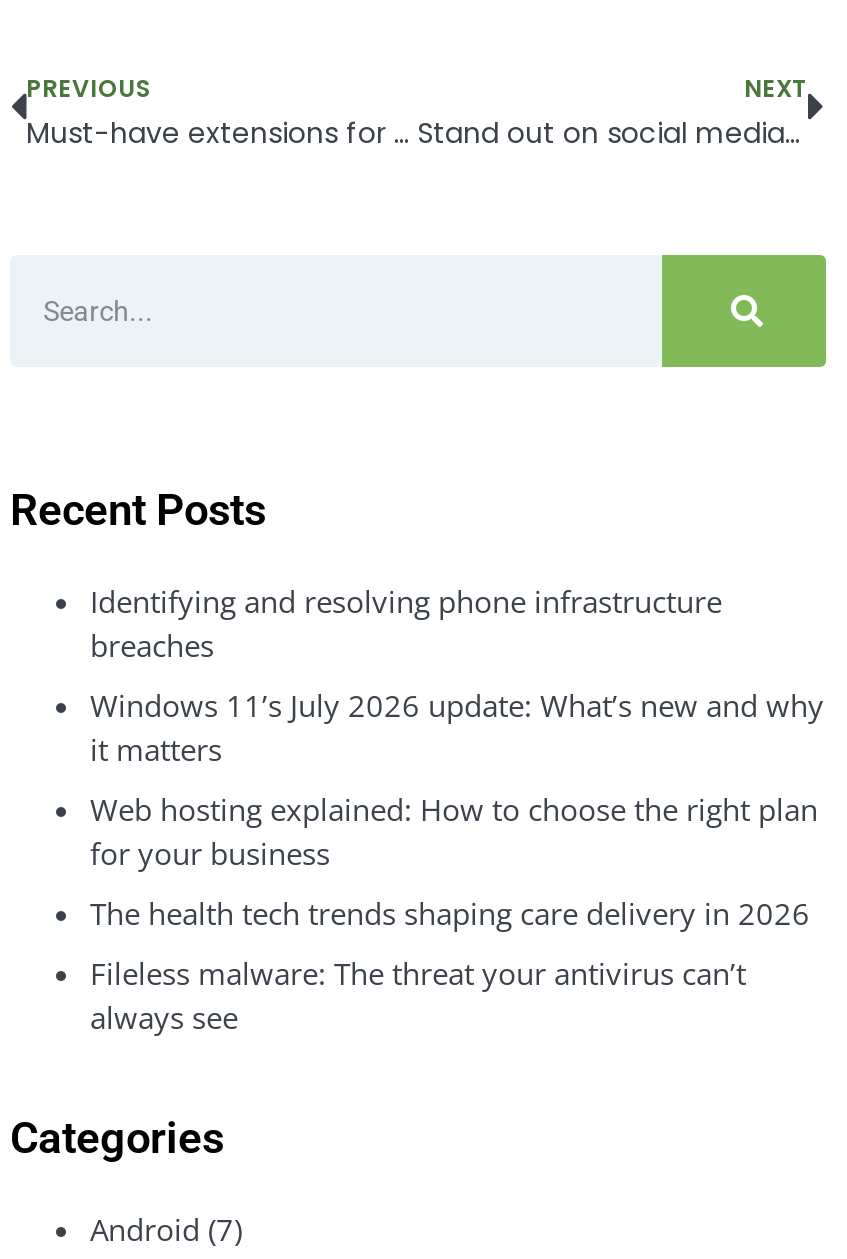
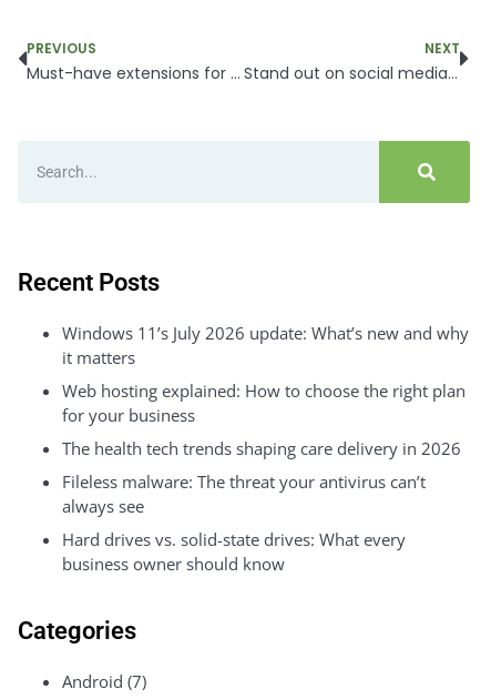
[90,581,722,665] Identifying and resolving phone infrastructure | breaches -> none
moved [90,685,824,1037] -> [62,322,469,517]: Windows 11’s July 2026 update: What’s new and why | it matters | Web hosting explained: How to choose the right plan | for your business | The health tech trends shaping care delivery in 2026 | Fileless malware: The threat your antivirus can’t | always see
none -> [62,528,406,575] Hard drives vs. solid-state drives: What every | business owner should know

